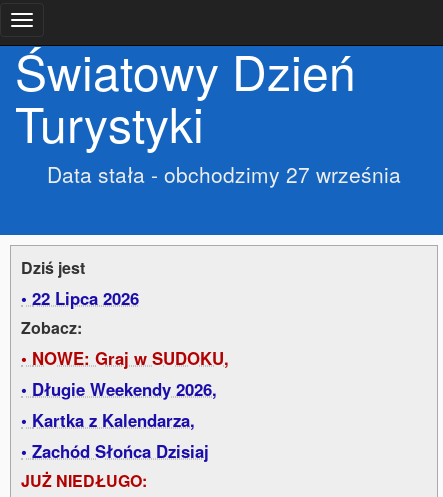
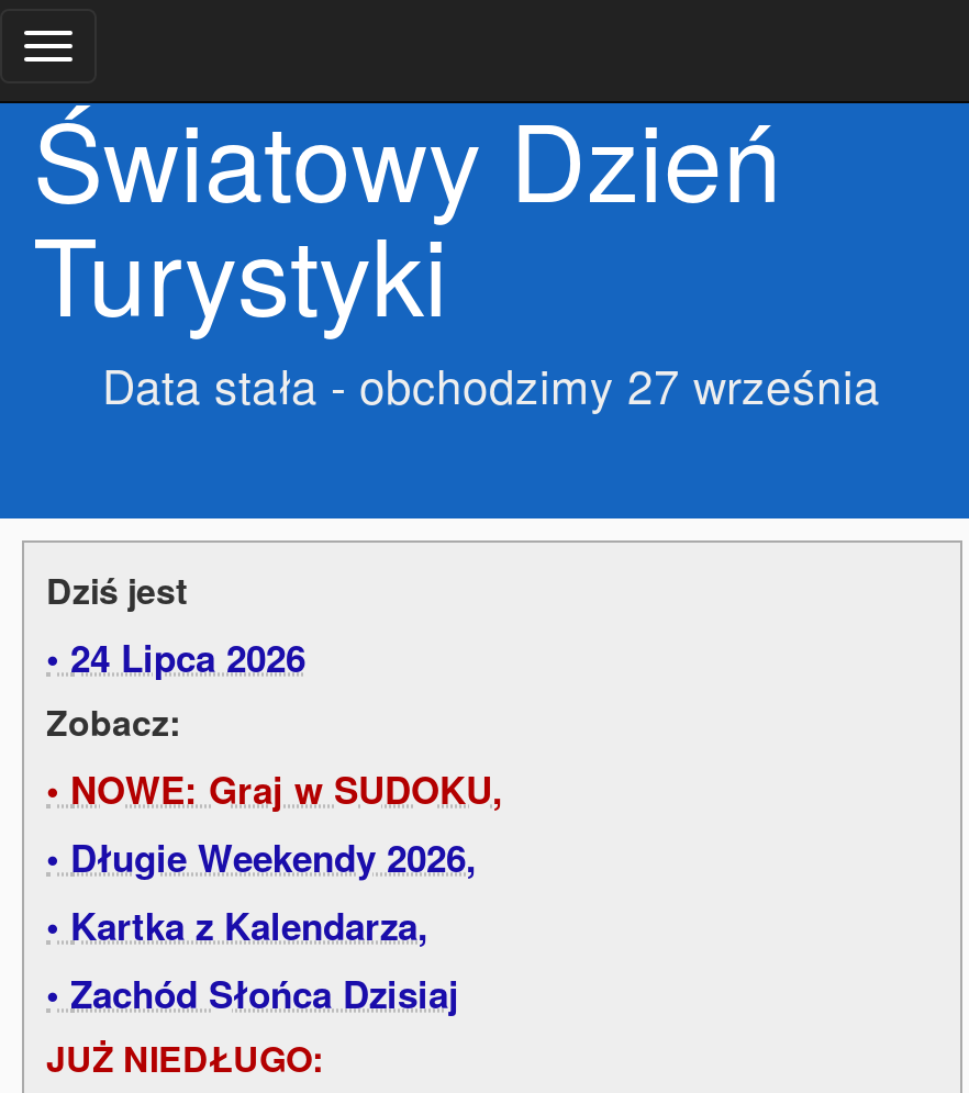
[32,286,139,310] 22 Lipca 2026 -> [70,631,305,683] 24 Lipca 2026

